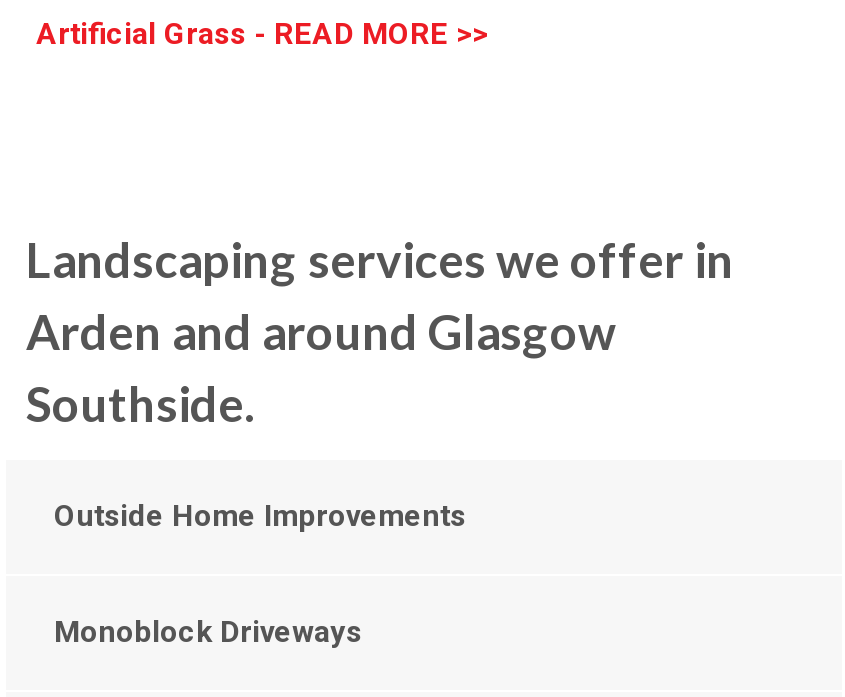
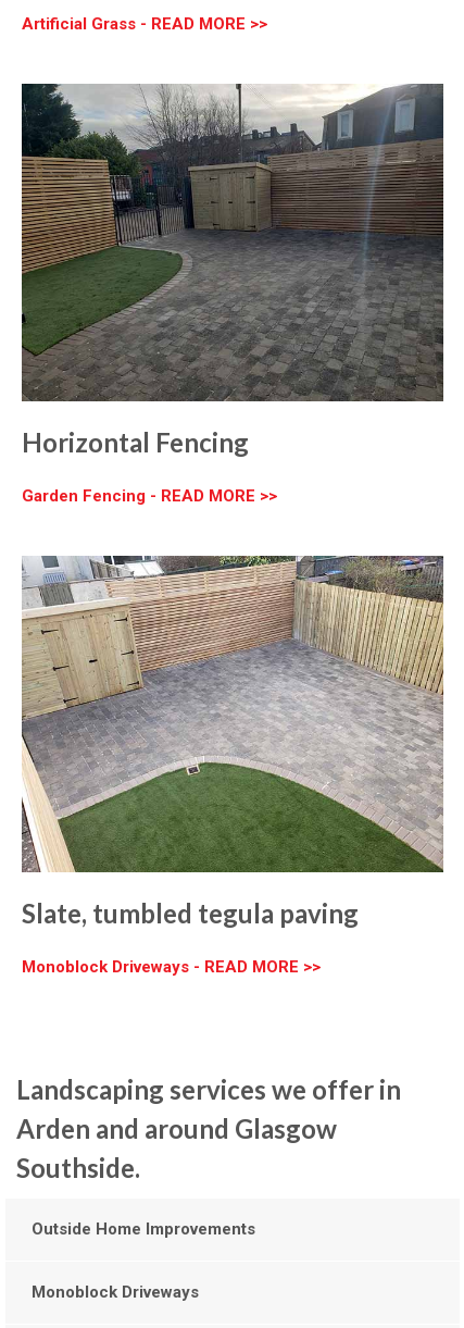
none -> [21,83,444,505] [image] | Horizontal Fencing | Garden Fencing - READ MORE >>
none -> [21,555,444,977] [image] | Slate, tumbled tegula paving | Monoblock Driveways - READ MORE >>

